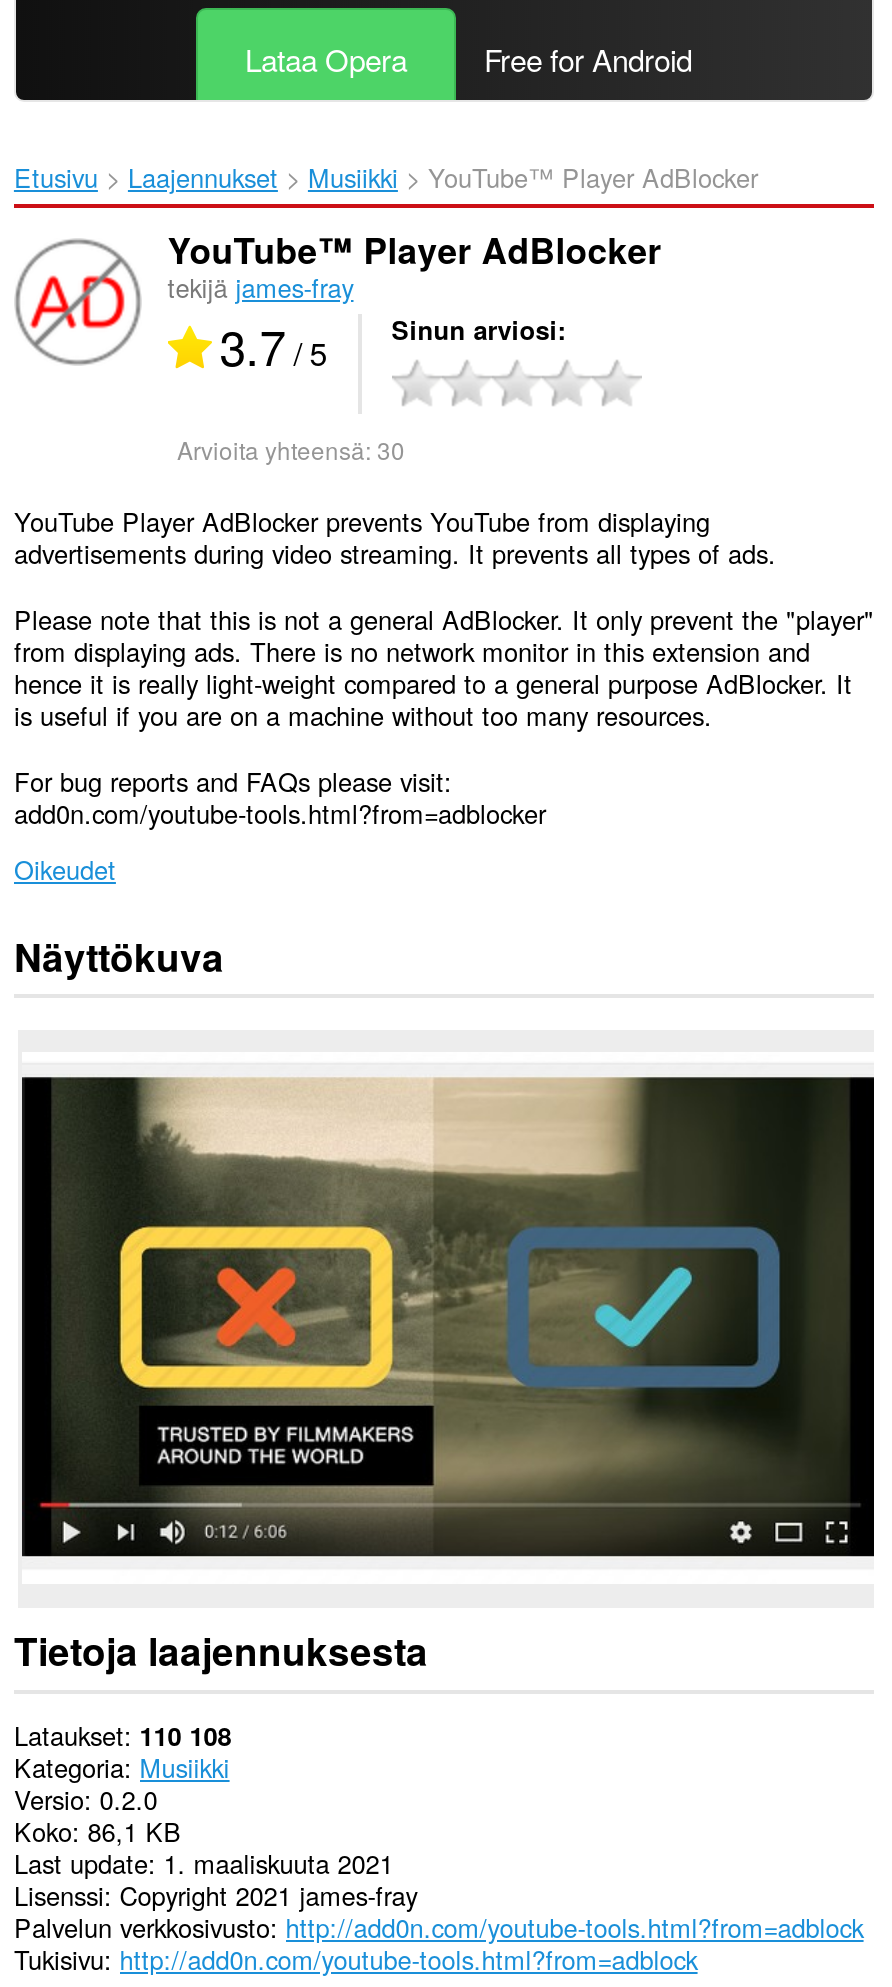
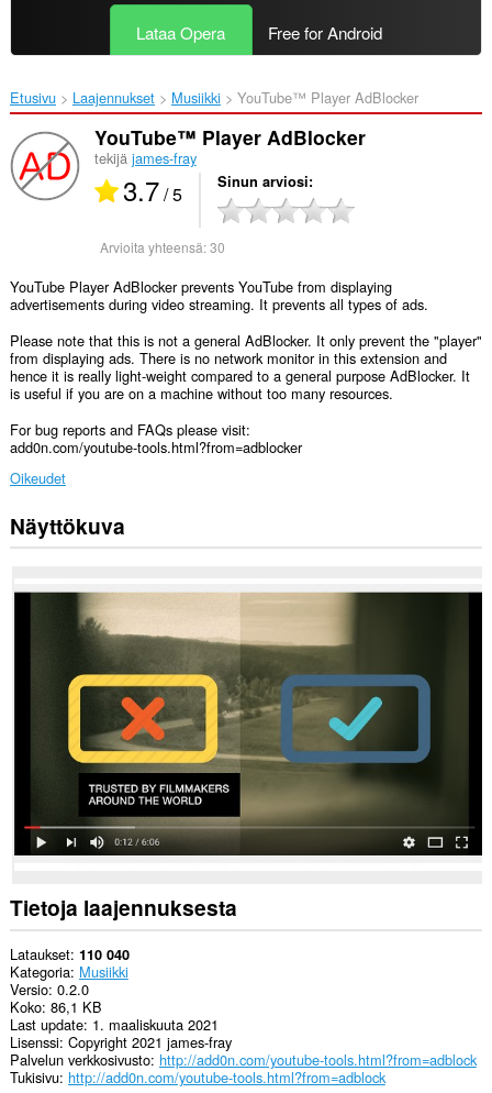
[14,1715,232,1753] Lataukset 110 108 -> [10,943,129,964] Lataukset 110 040

